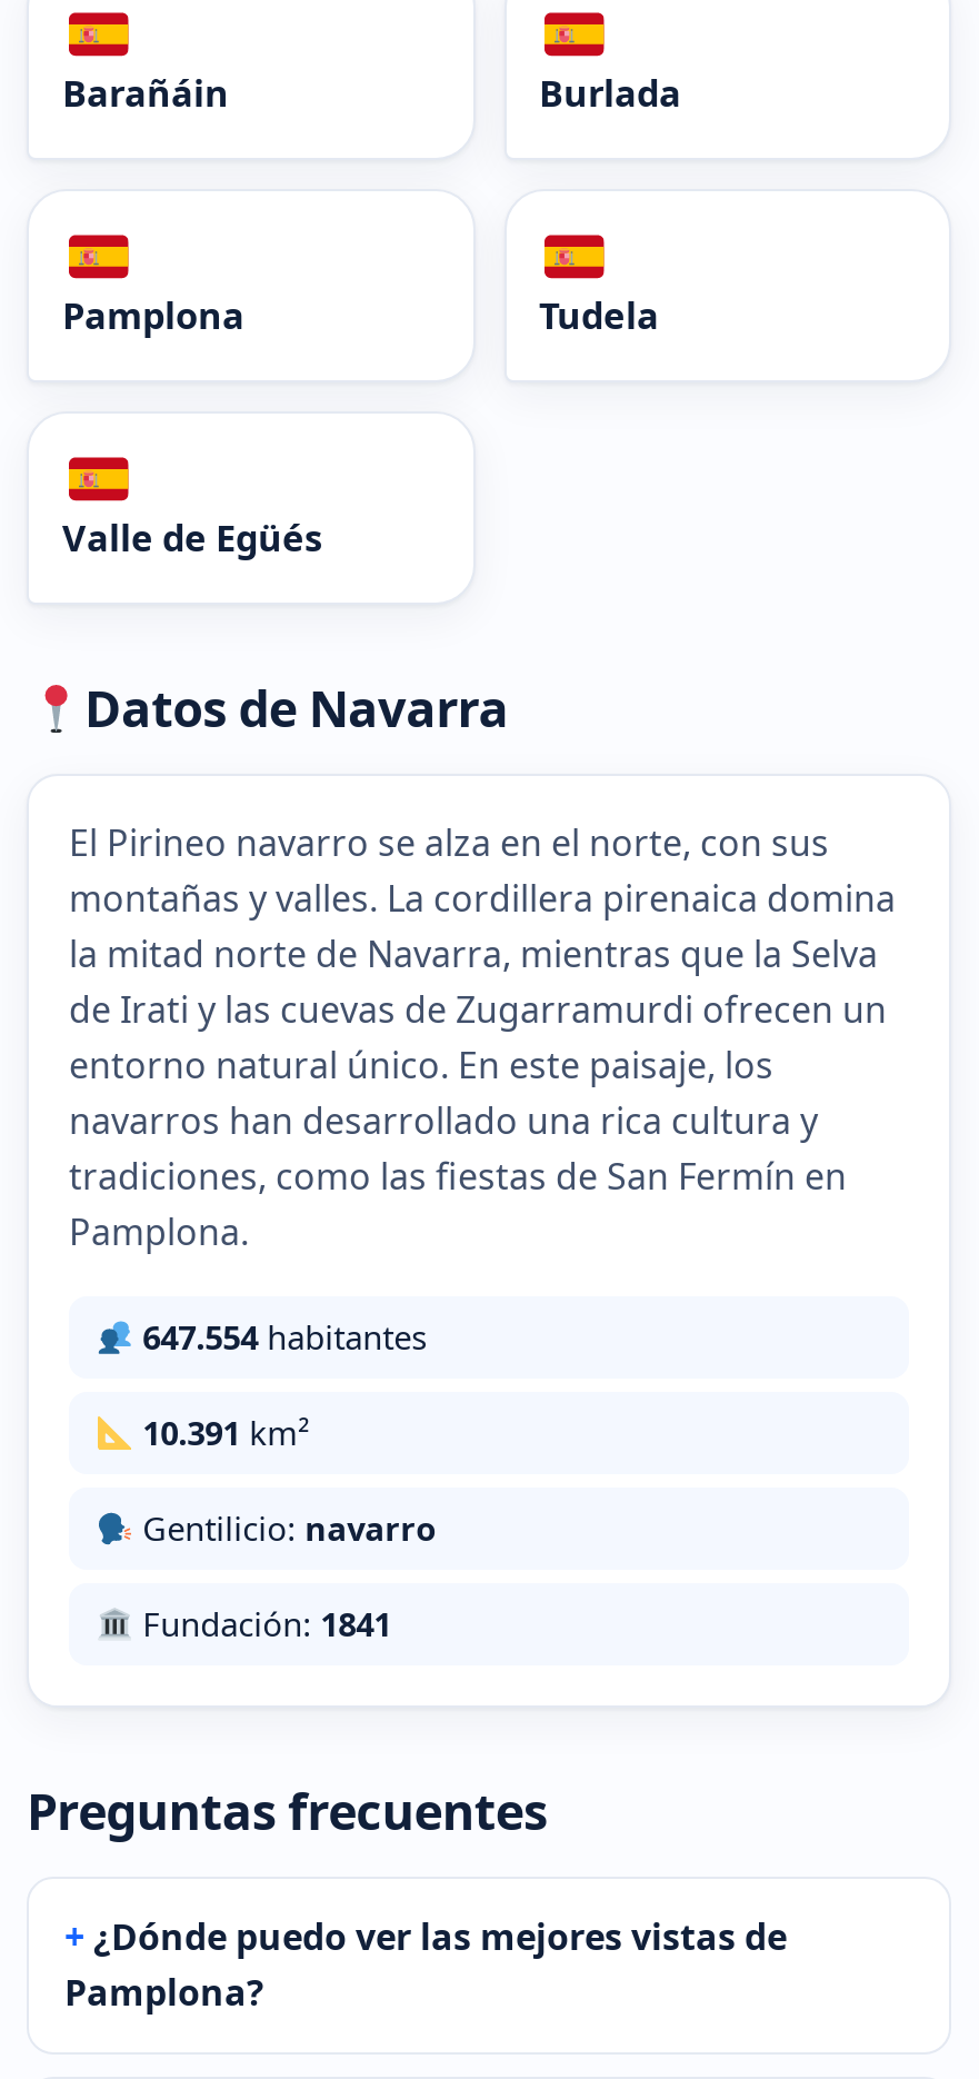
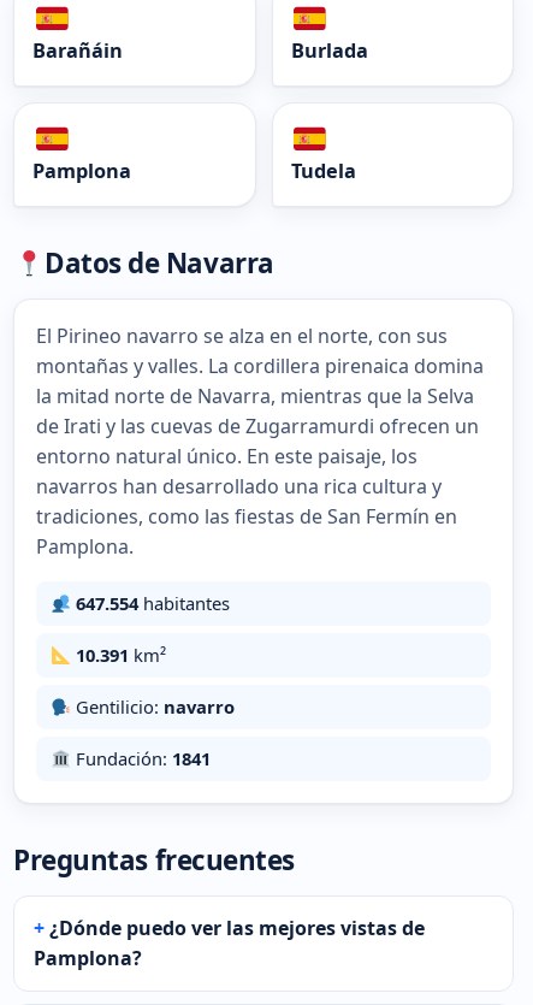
[62,514,322,563] Valle de Egüés -> none

